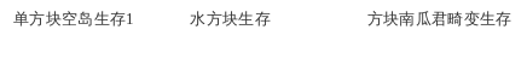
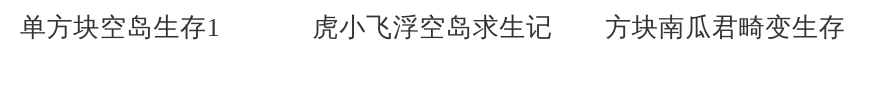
[190,10,271,28] 水方块生存 -> [313,12,553,42] 虎小飞浮空岛求生记

